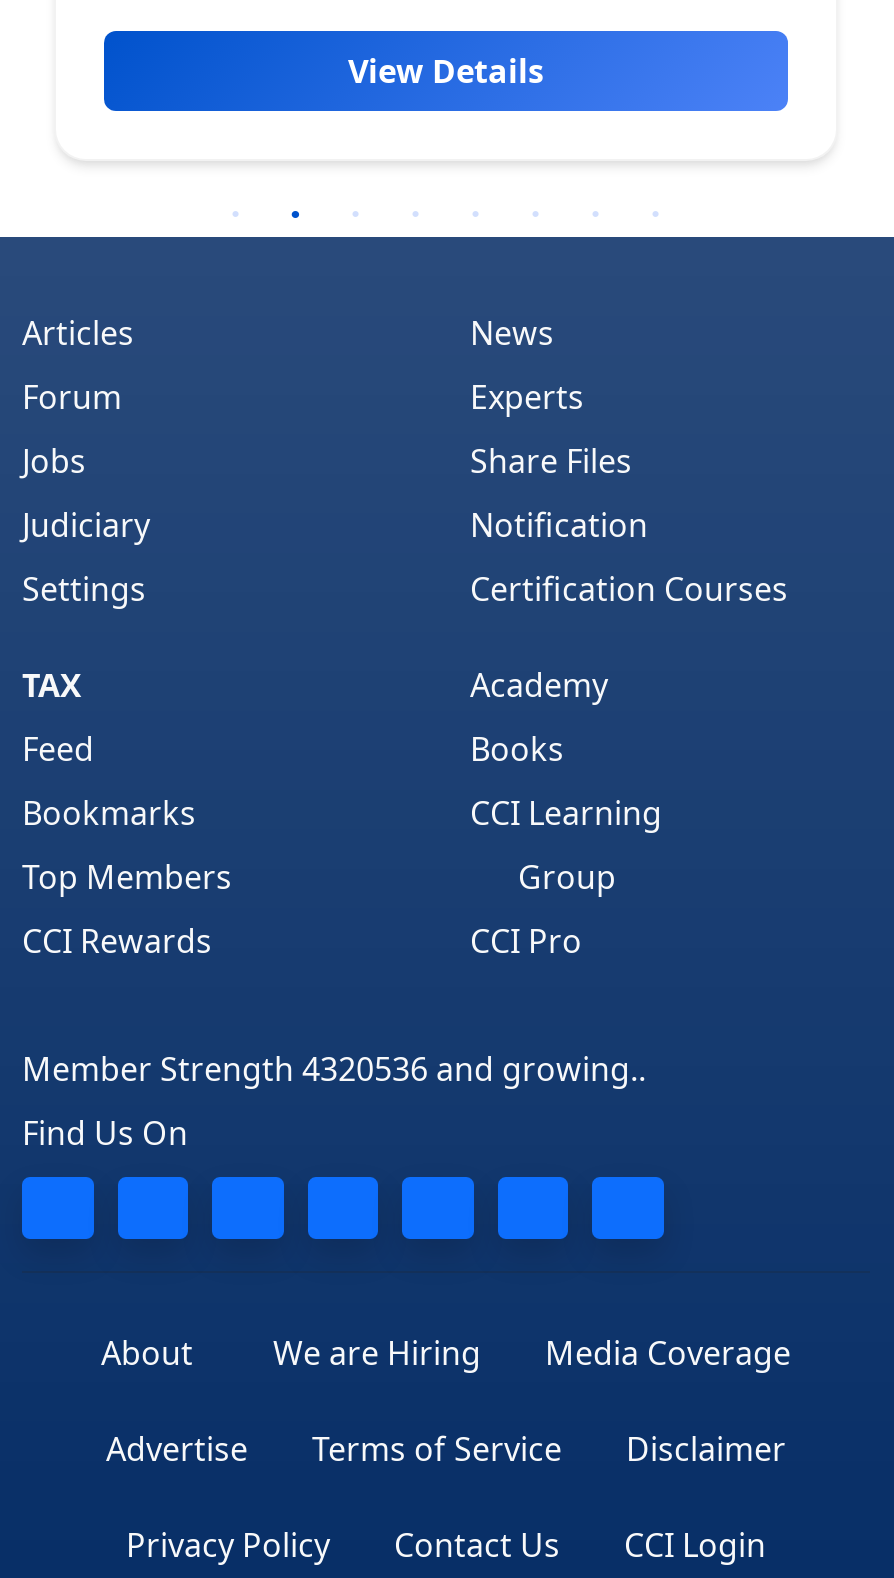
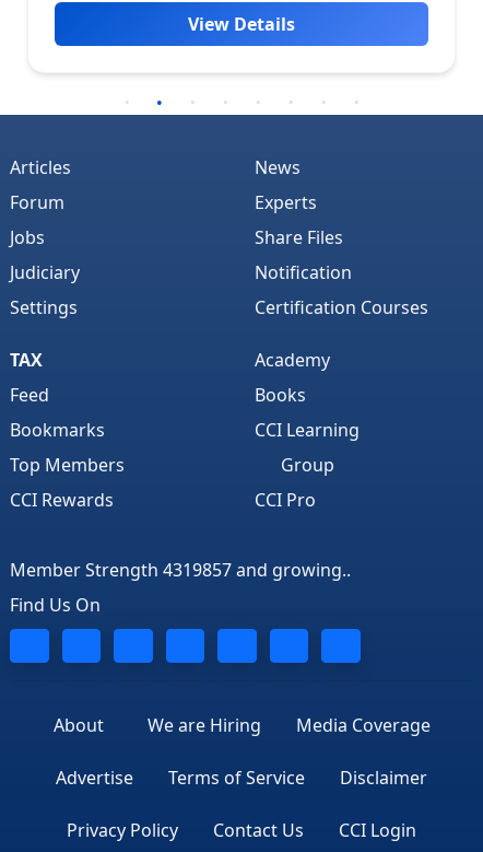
[22,1047,646,1091] Member Strength 4320536 and growing.. -> [10,558,351,582] Member Strength 4319857 and growing..

